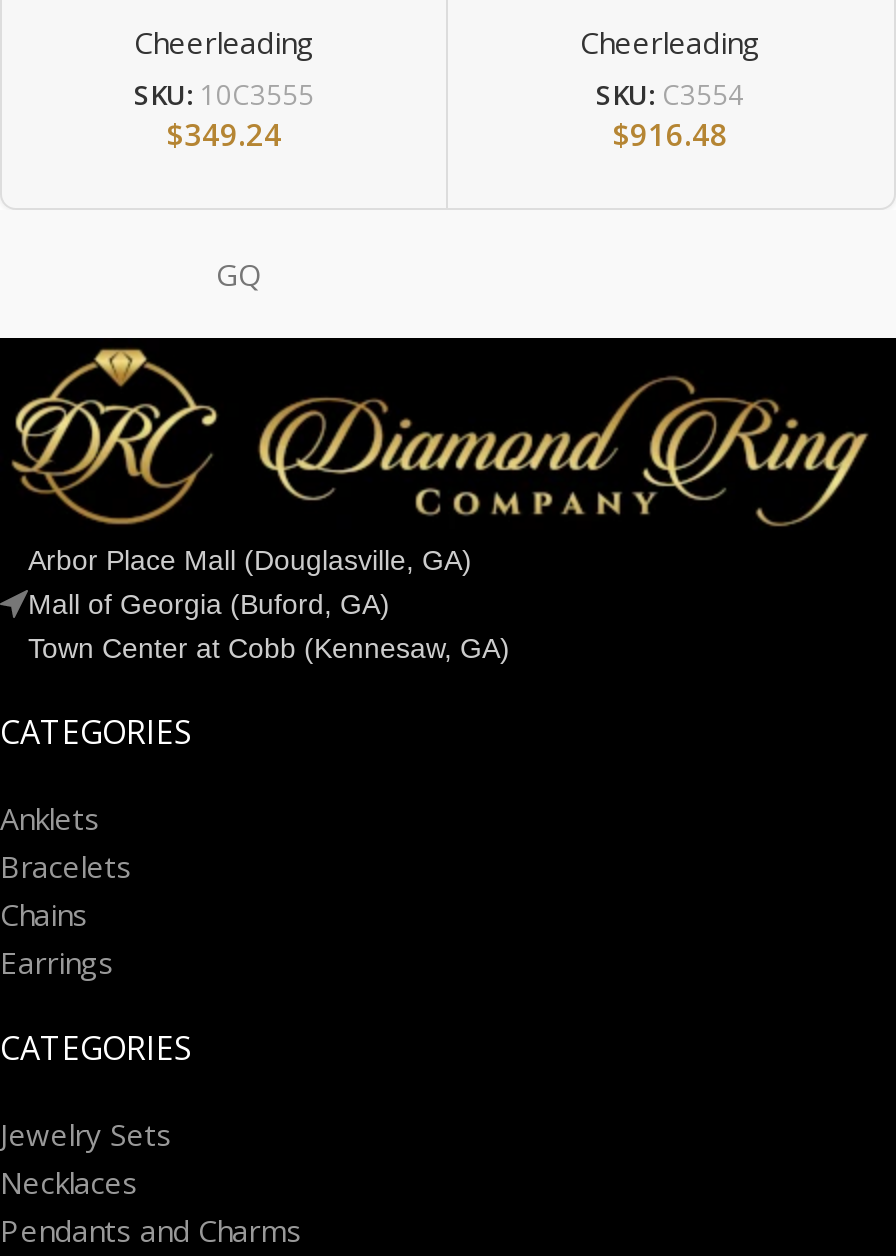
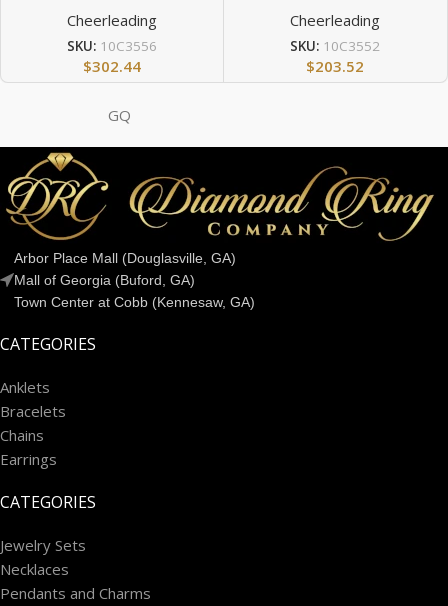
[134,77,314,153] SKU: 10C3555 | $349.24 -> [67,38,157,76] SKU: 10C3556 | $302.44
[596,77,744,113] SKU: C3554 -> [290,38,380,56] SKU: 10C3552
[612,113,728,153] $916.48 -> [306,56,364,76] $203.52

